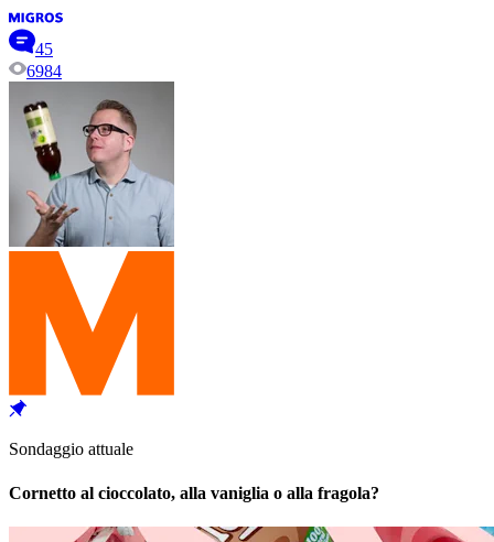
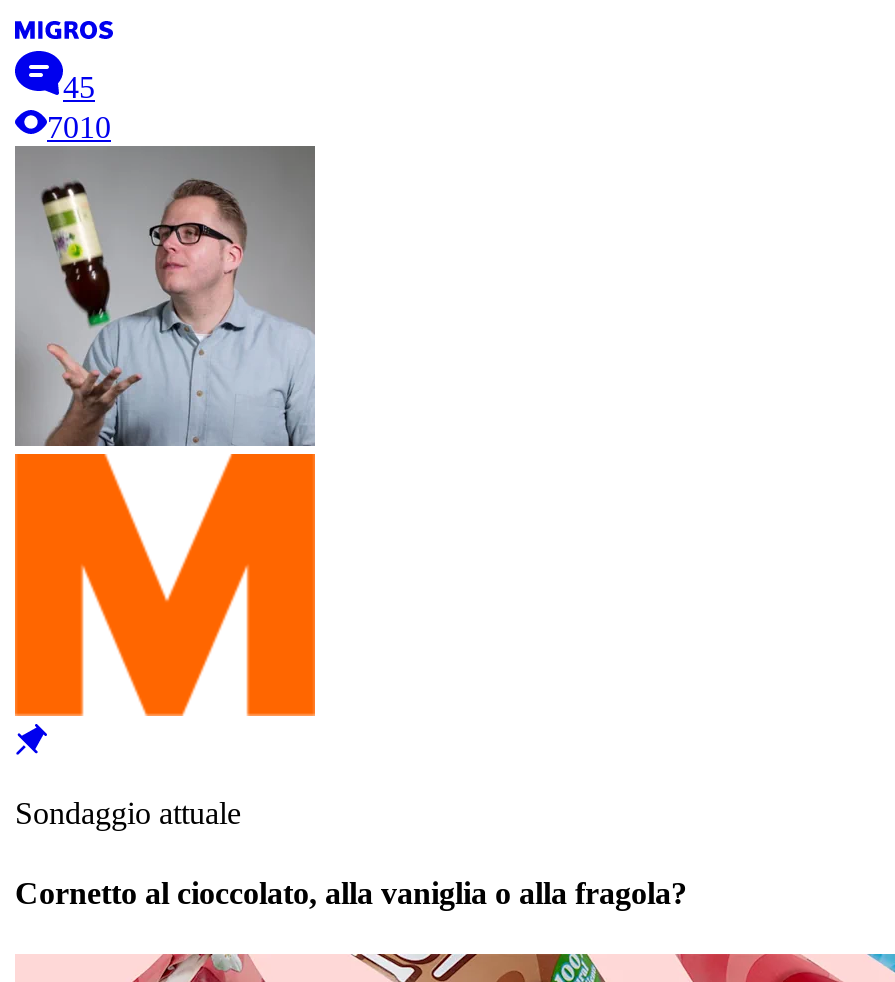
[26,62,62,81] 6984 -> [47,111,111,145] 7010

